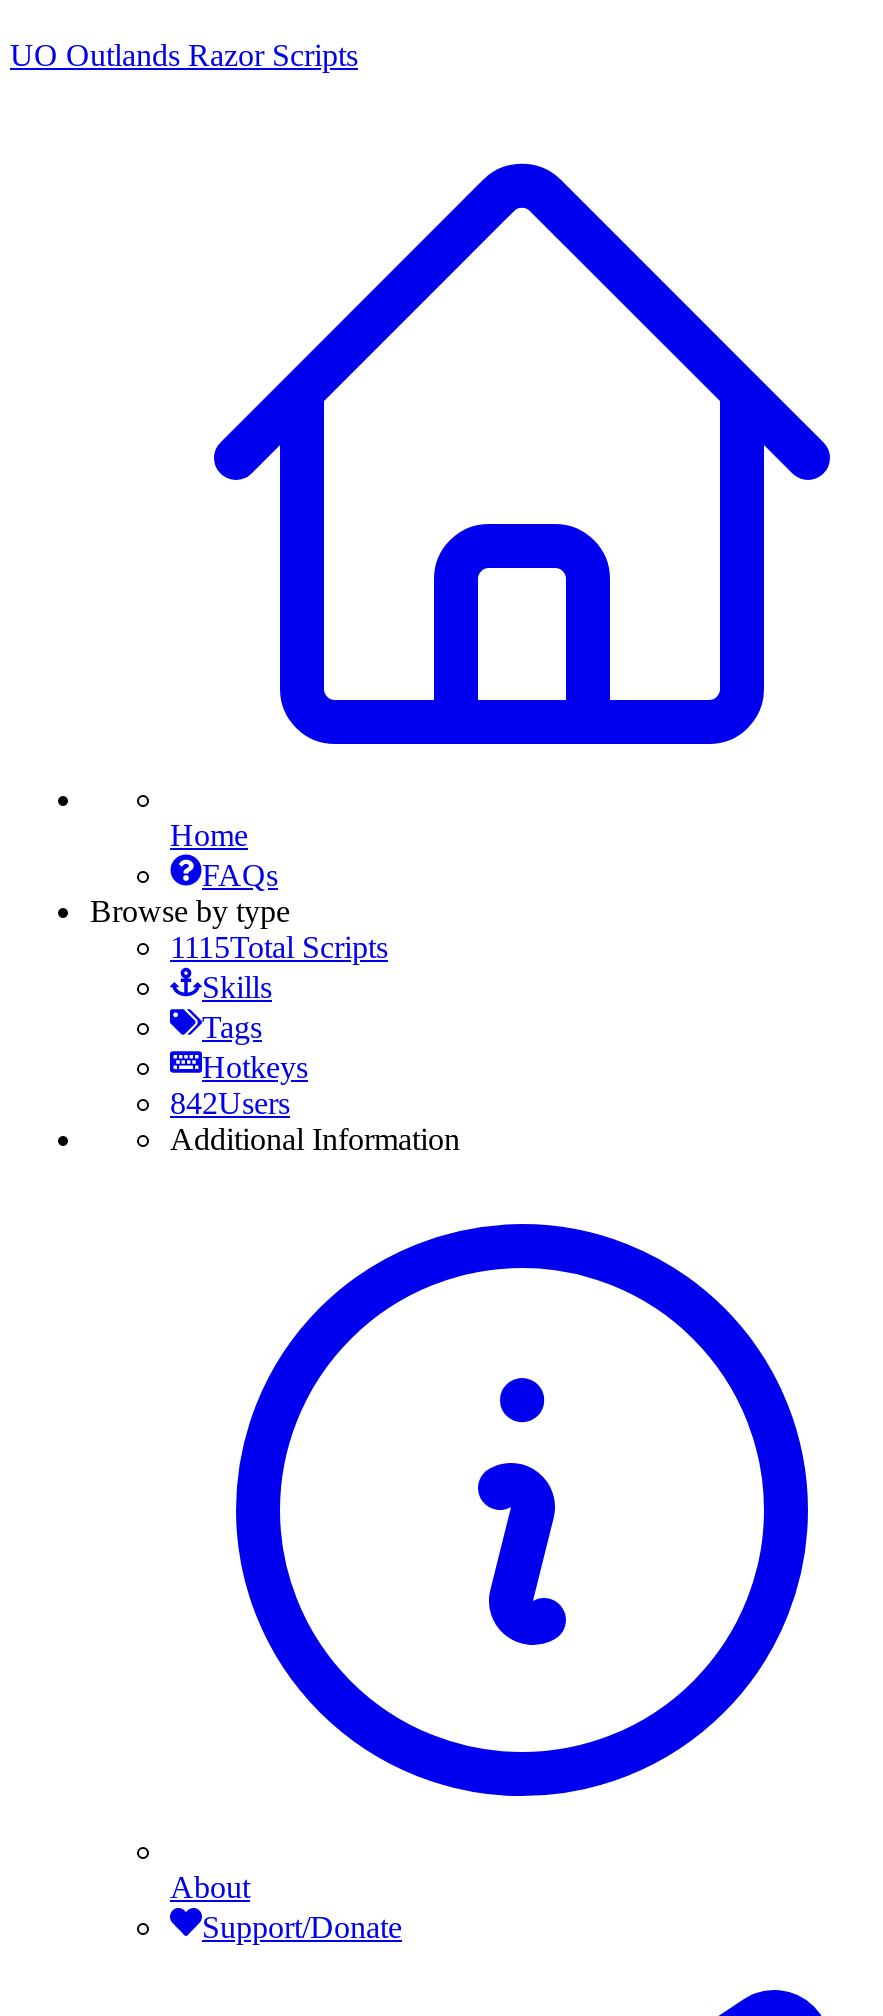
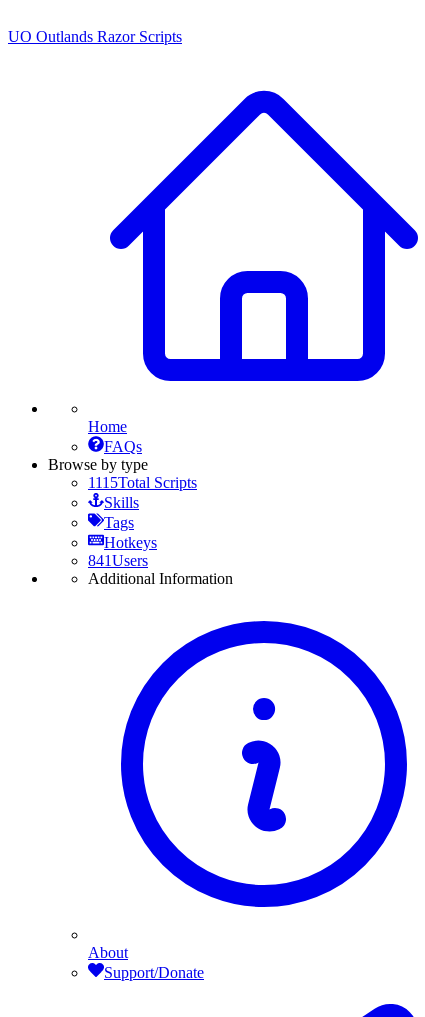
[170,1086,290,1120] 842Users -> [88,552,148,569] 841Users

